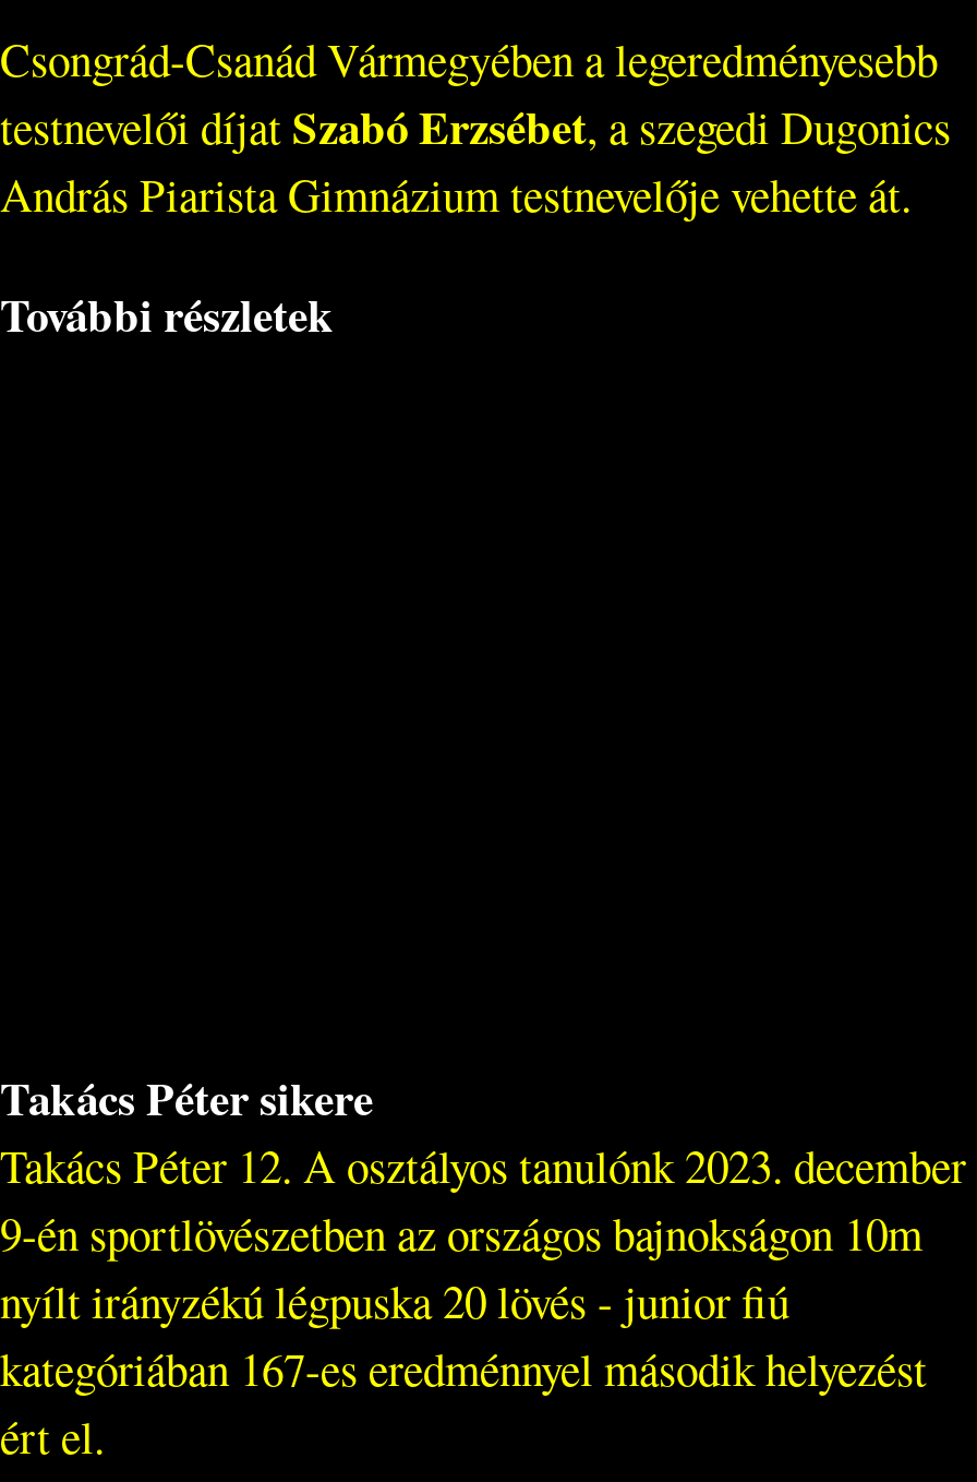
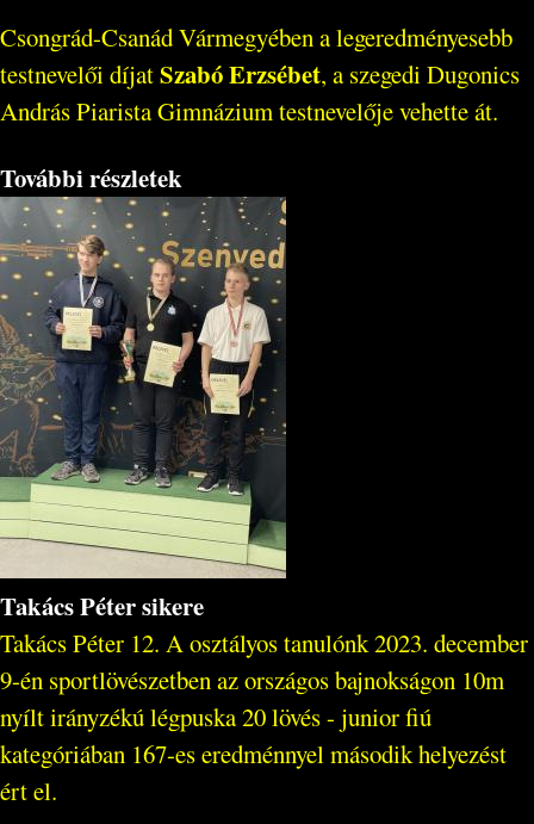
none -> [4,196,287,580] [image]

